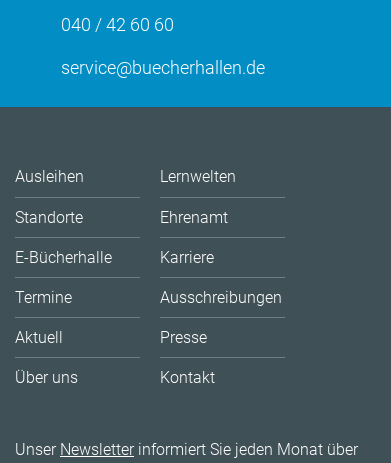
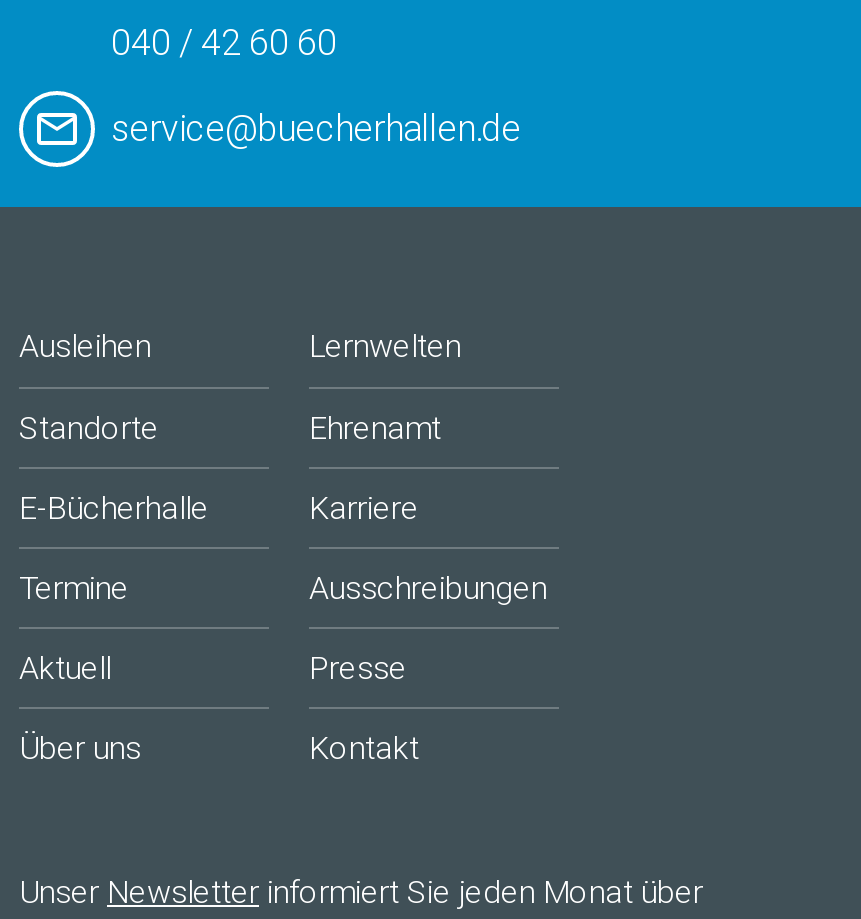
none -> [17,89,97,169] [image]

